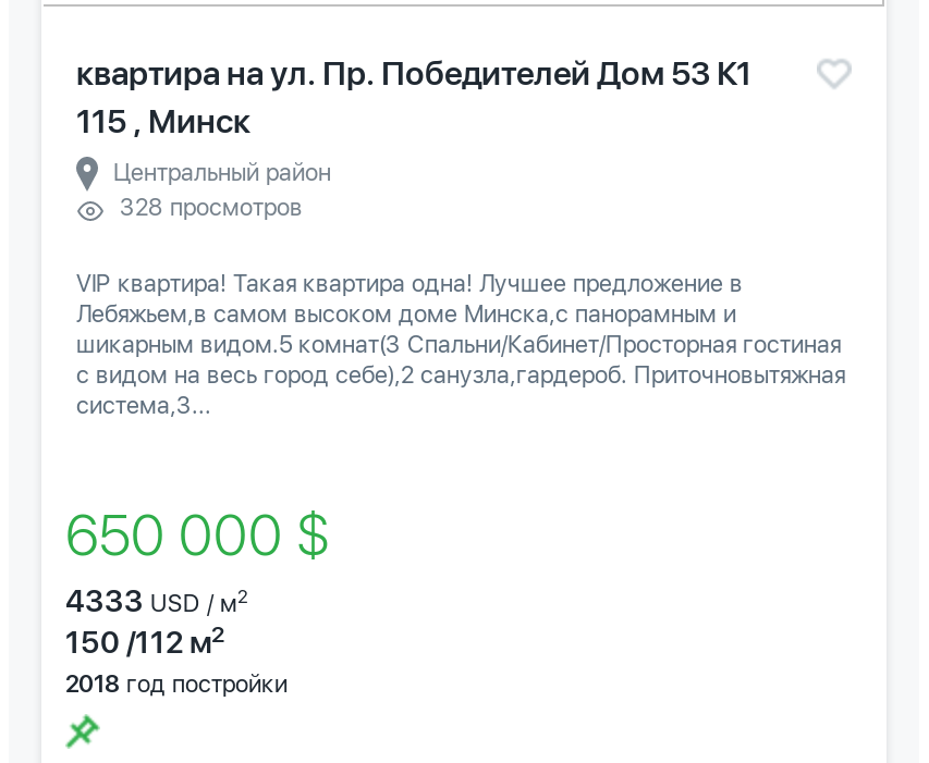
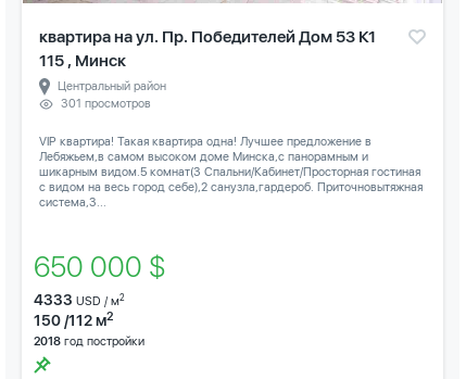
[120,194,303,222] 328 просмотров -> [61,97,151,111] 301 просмотров

